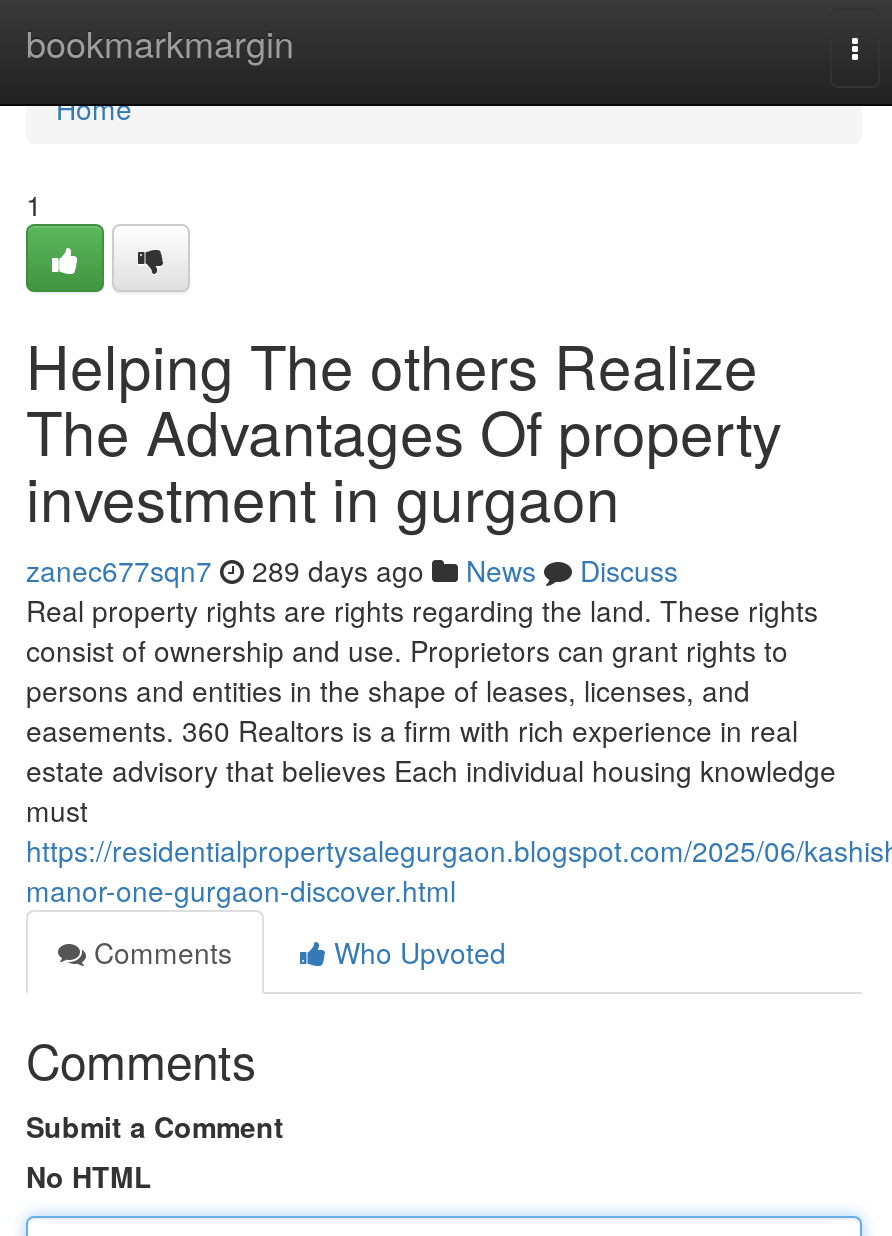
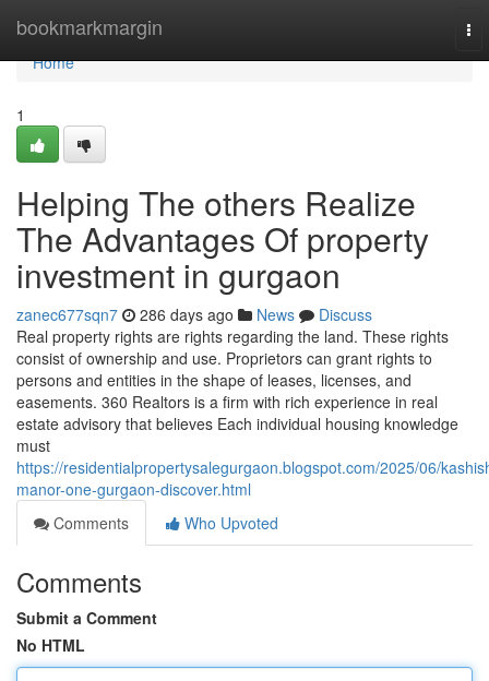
[26,550,678,590] zanec677sqn7 289 days ago News Discuss -> [16,303,372,325] zanec677sqn7 286 days ago News Discuss

